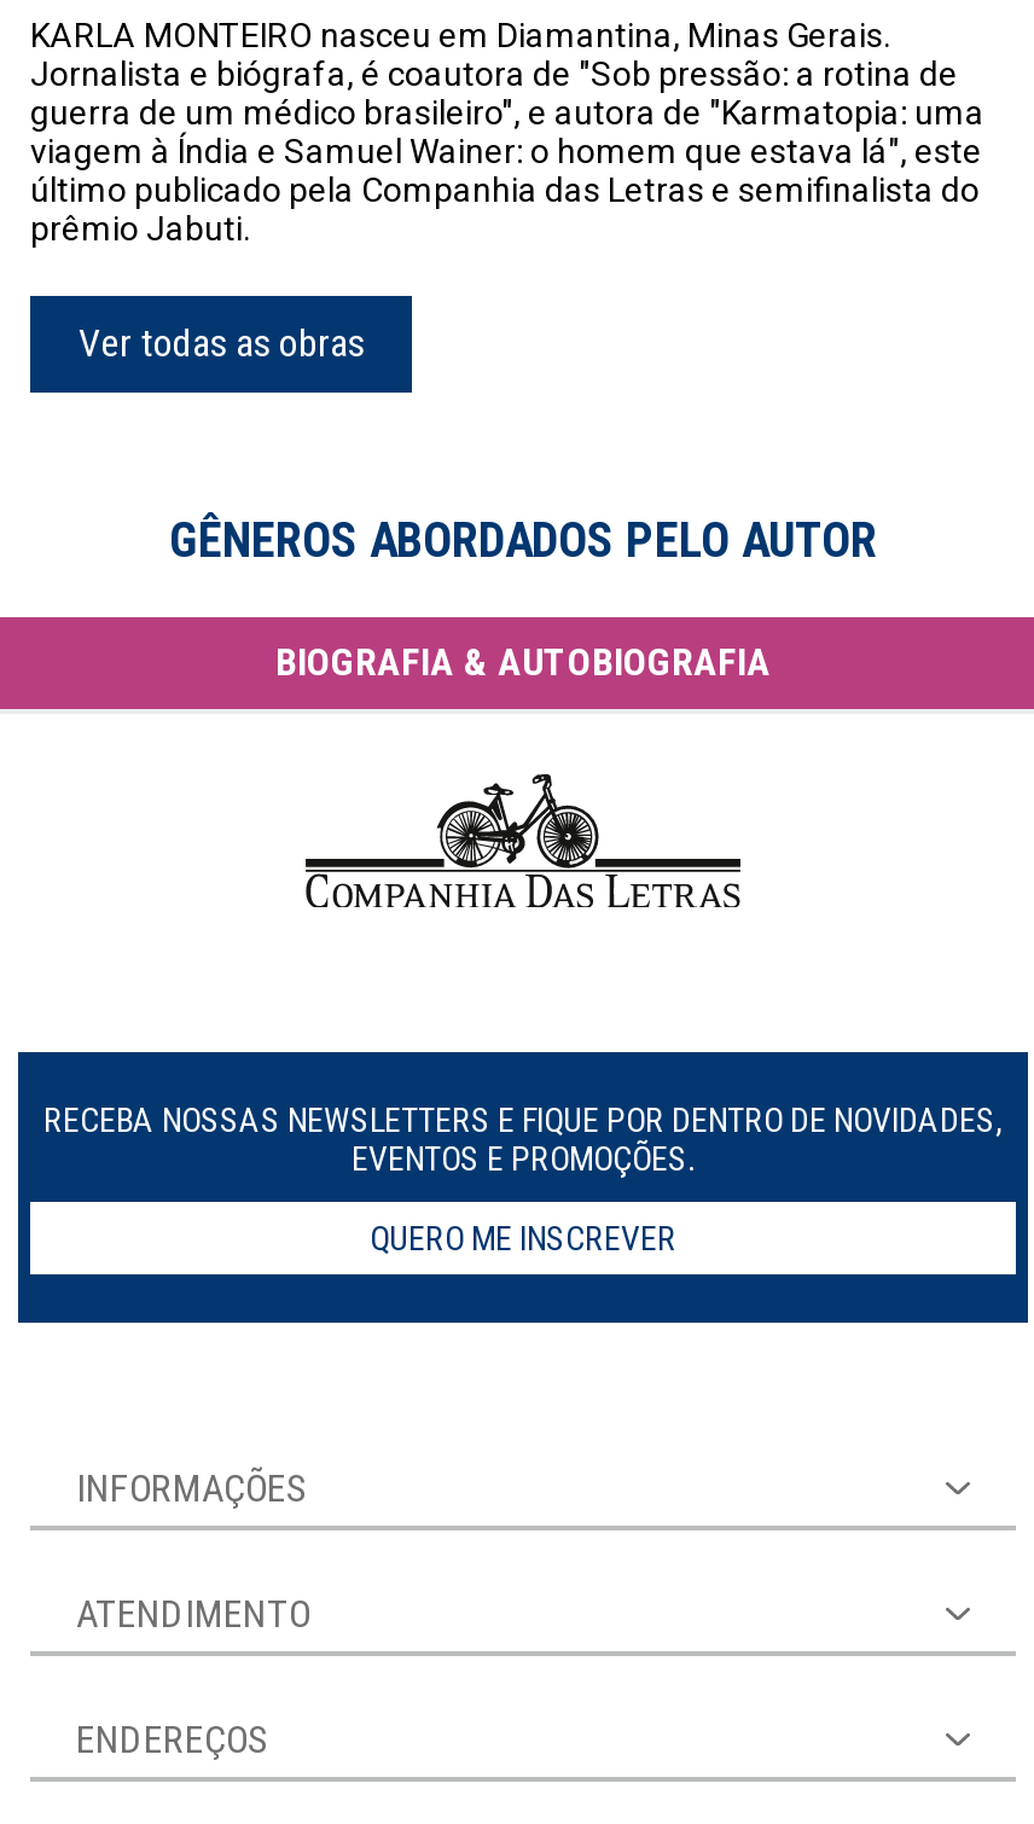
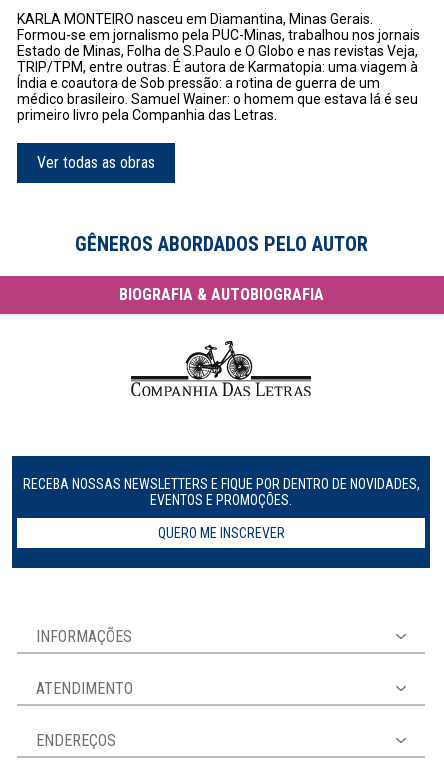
[30,54,984,248] Jornalista e biógrafa, é coautora de "Sob pressão: a rotina de | guerra de um médico brasileiro", e autora de "Karmatopia: uma | viagem à Índia e Samuel Wainer: o homem que estava lá", este | último publicado pela Companhia das Letras e semifinalista do | prêmio Jabuti. -> [17,27,420,123] Formou-se em jornalismo pela PUC-Minas, trabalhou nos jornais | Estado de Minas, Folha de S.Paulo e O Globo e nas revistas Veja, | TRIP/TPM, entre outras. É autora de Karmatopia: uma viagem à | Índia e coautora de Sob pressão: a rotina de guerra de um | médico brasileiro. Samuel Wainer: o homem que estava lá é seu | primeiro livro pela Companhia das Letras.

